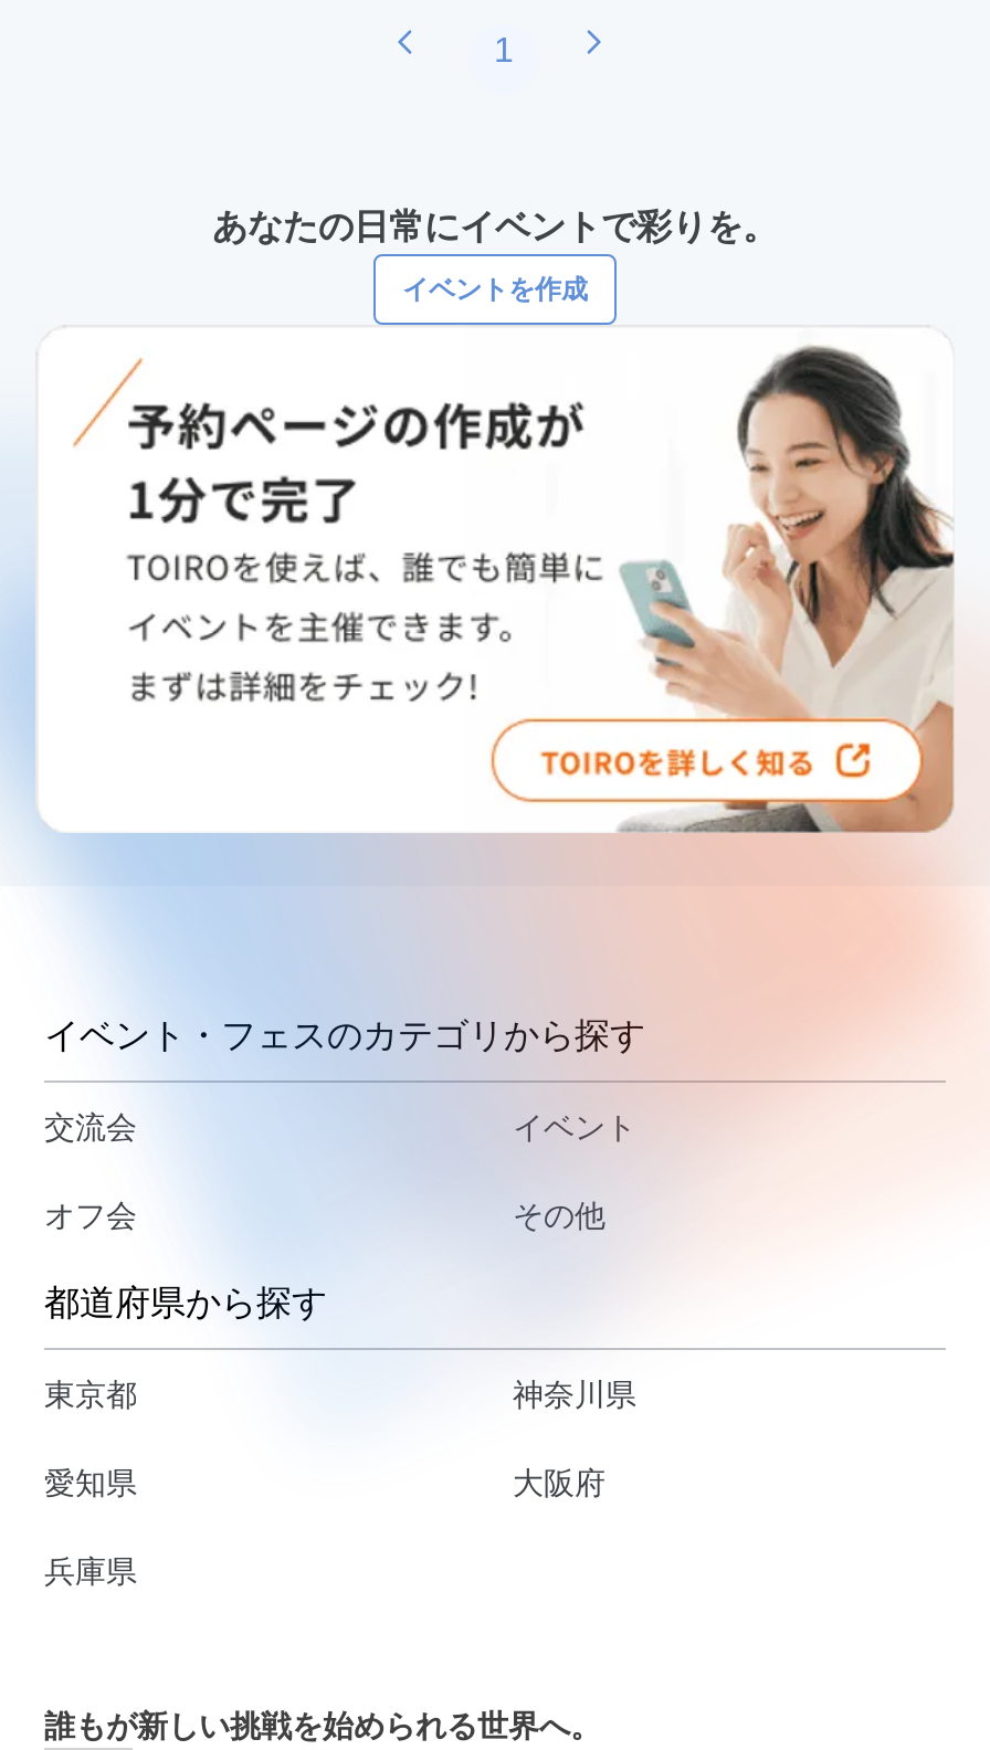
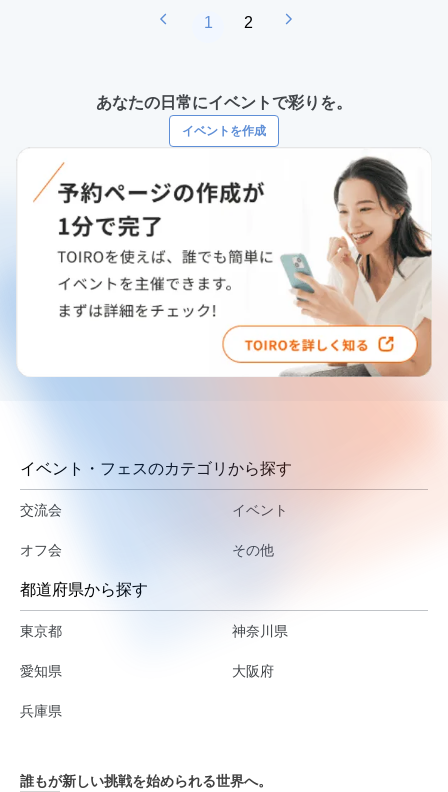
none -> [243,14,252,31] 2

